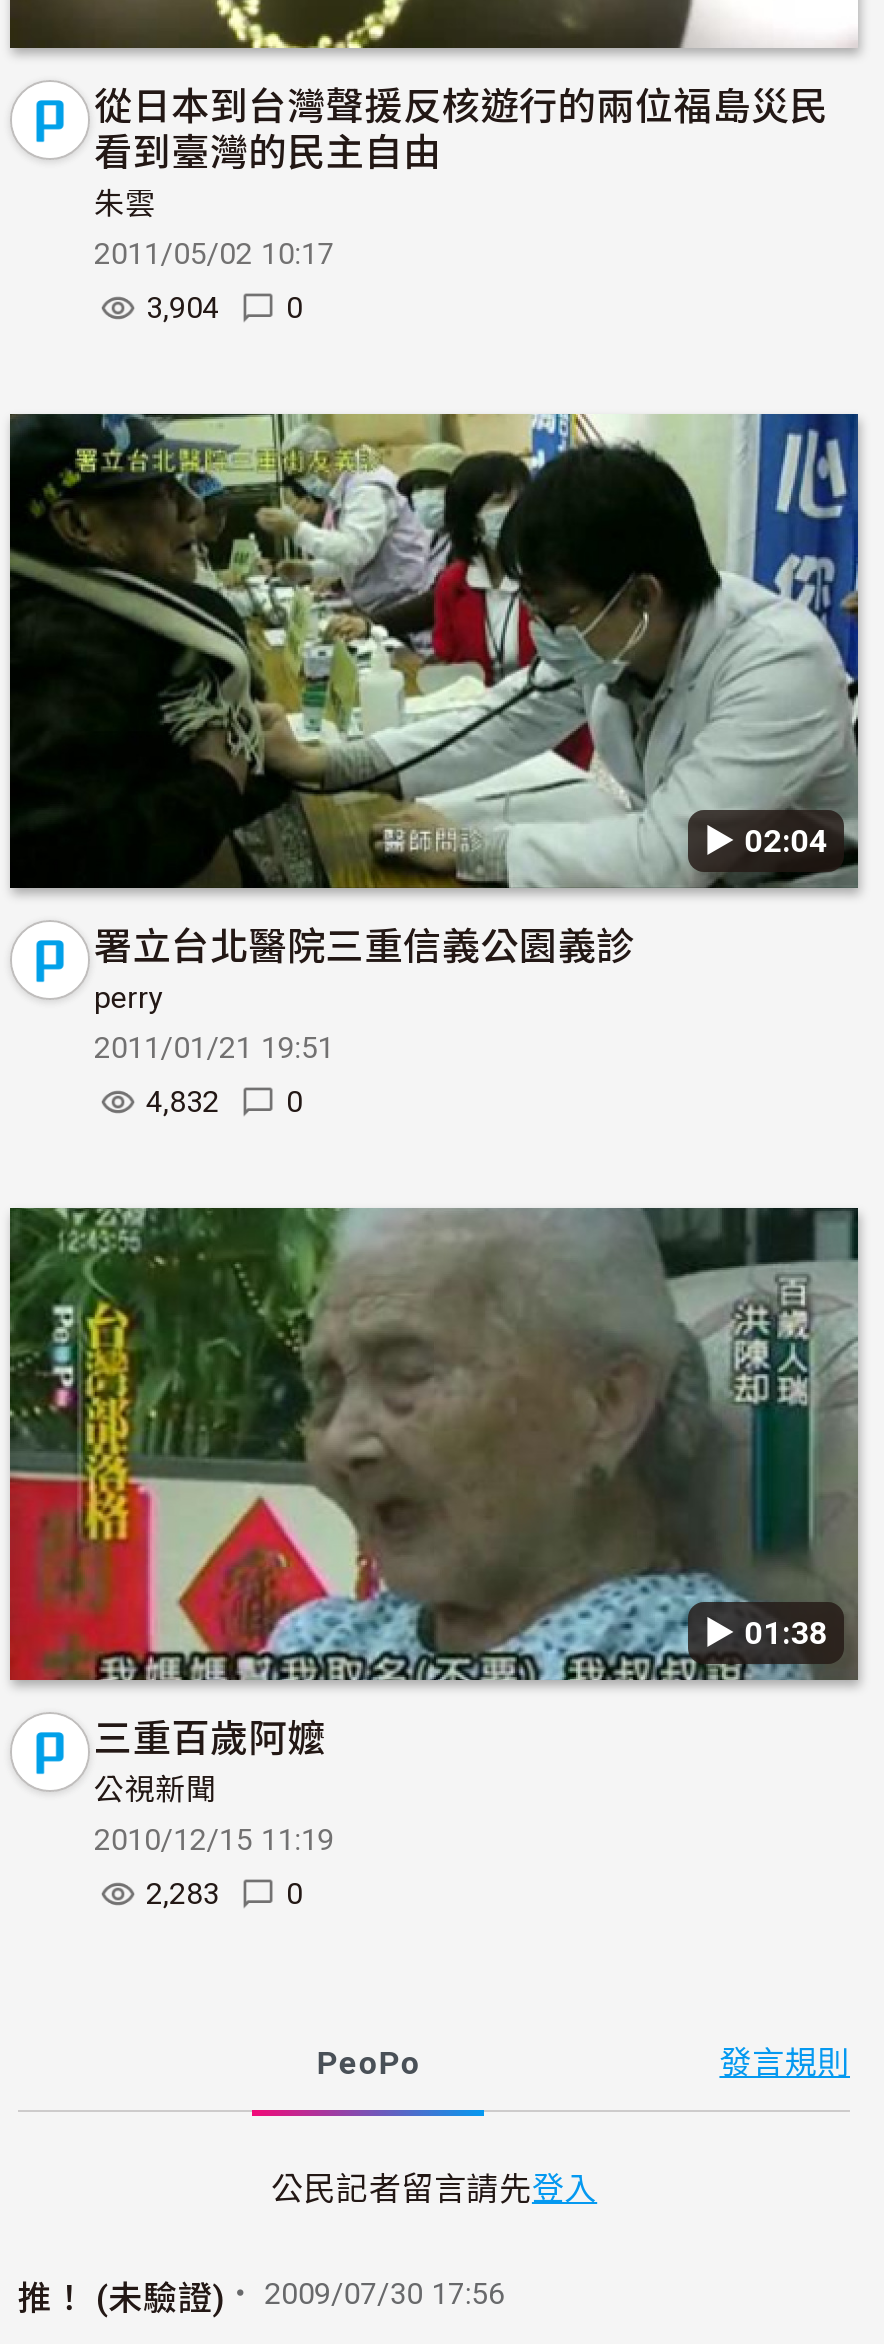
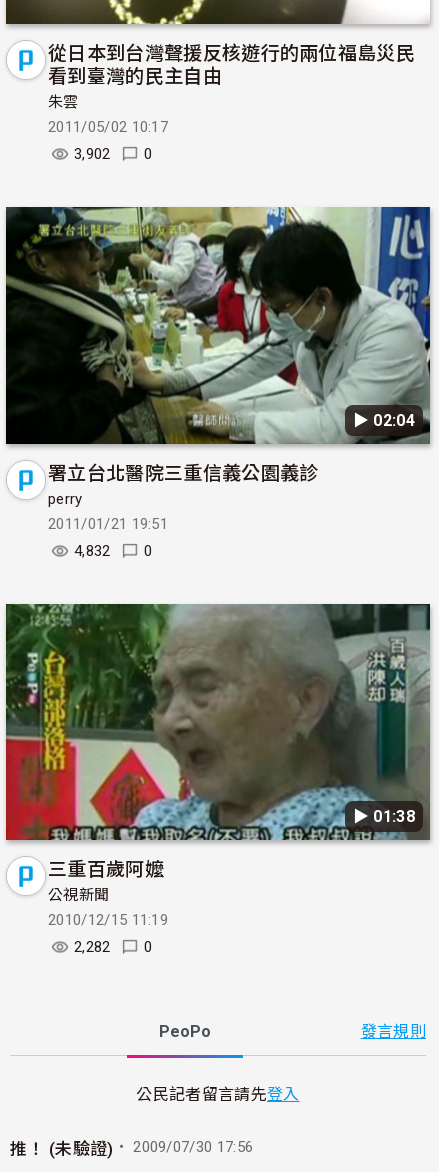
[146,290,303,326] 3,904 0 -> [74,145,152,163] 3,902 0
[146,1876,303,1912] 2,283 0 -> [74,938,152,956] 2,282 0

